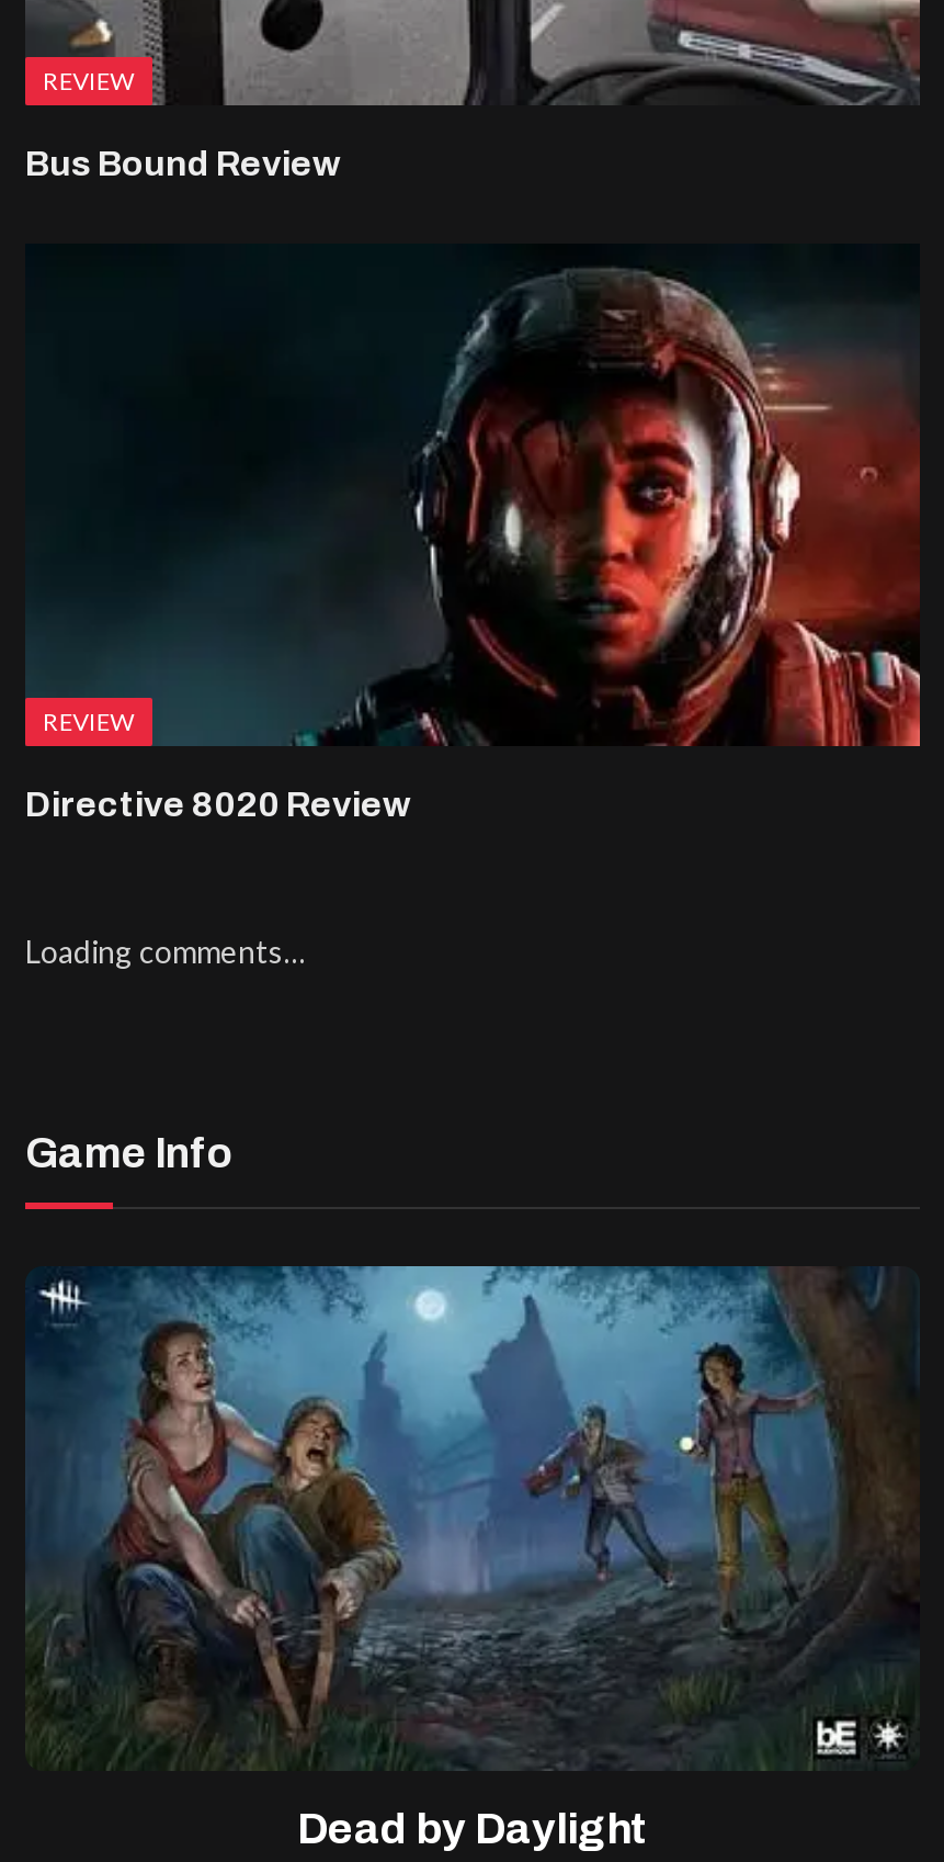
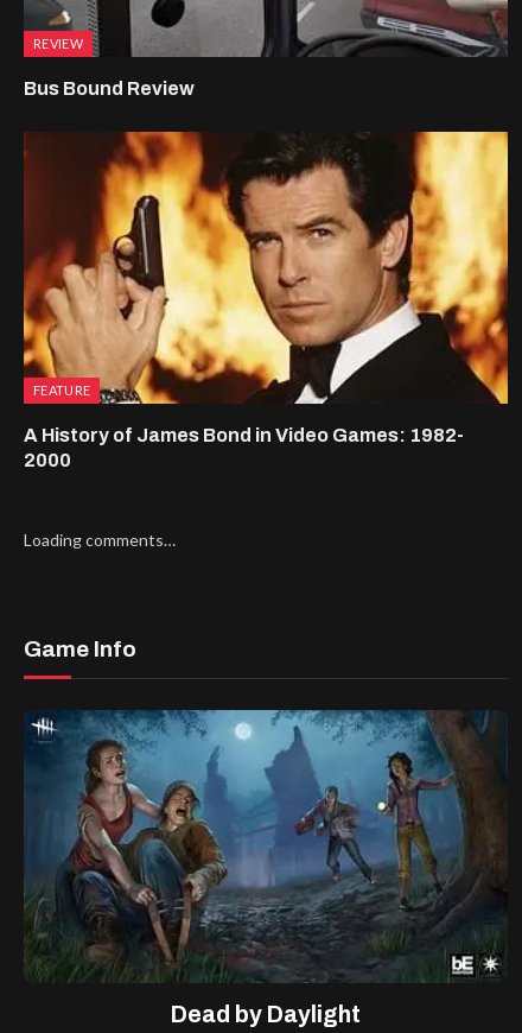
[25,244,922,748] [image] | REVIEW -> [23,131,509,405] [image] | FEATURE
[25,786,411,823] Directive 8020 Review -> [24,425,464,470] A History of James Bond in Video Games: 1982- | 2000

